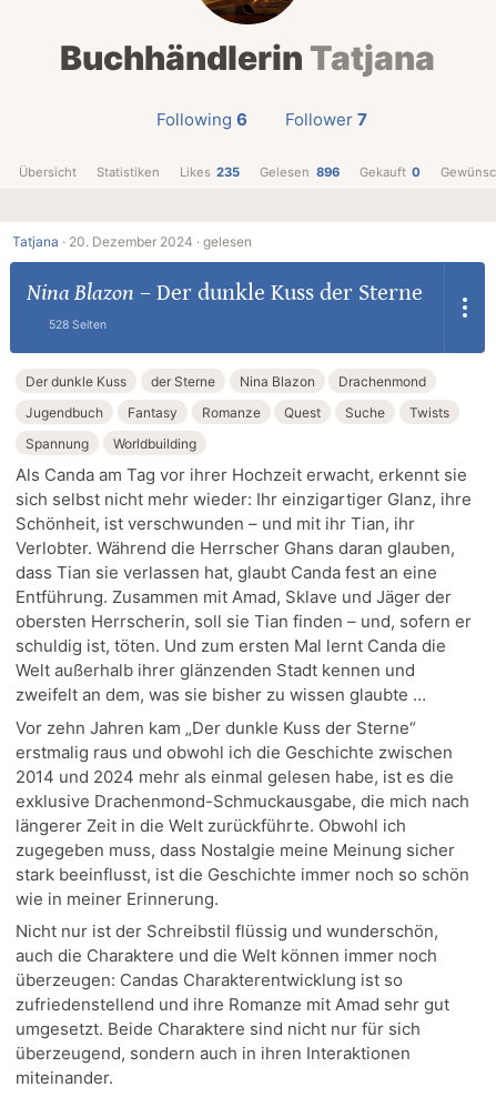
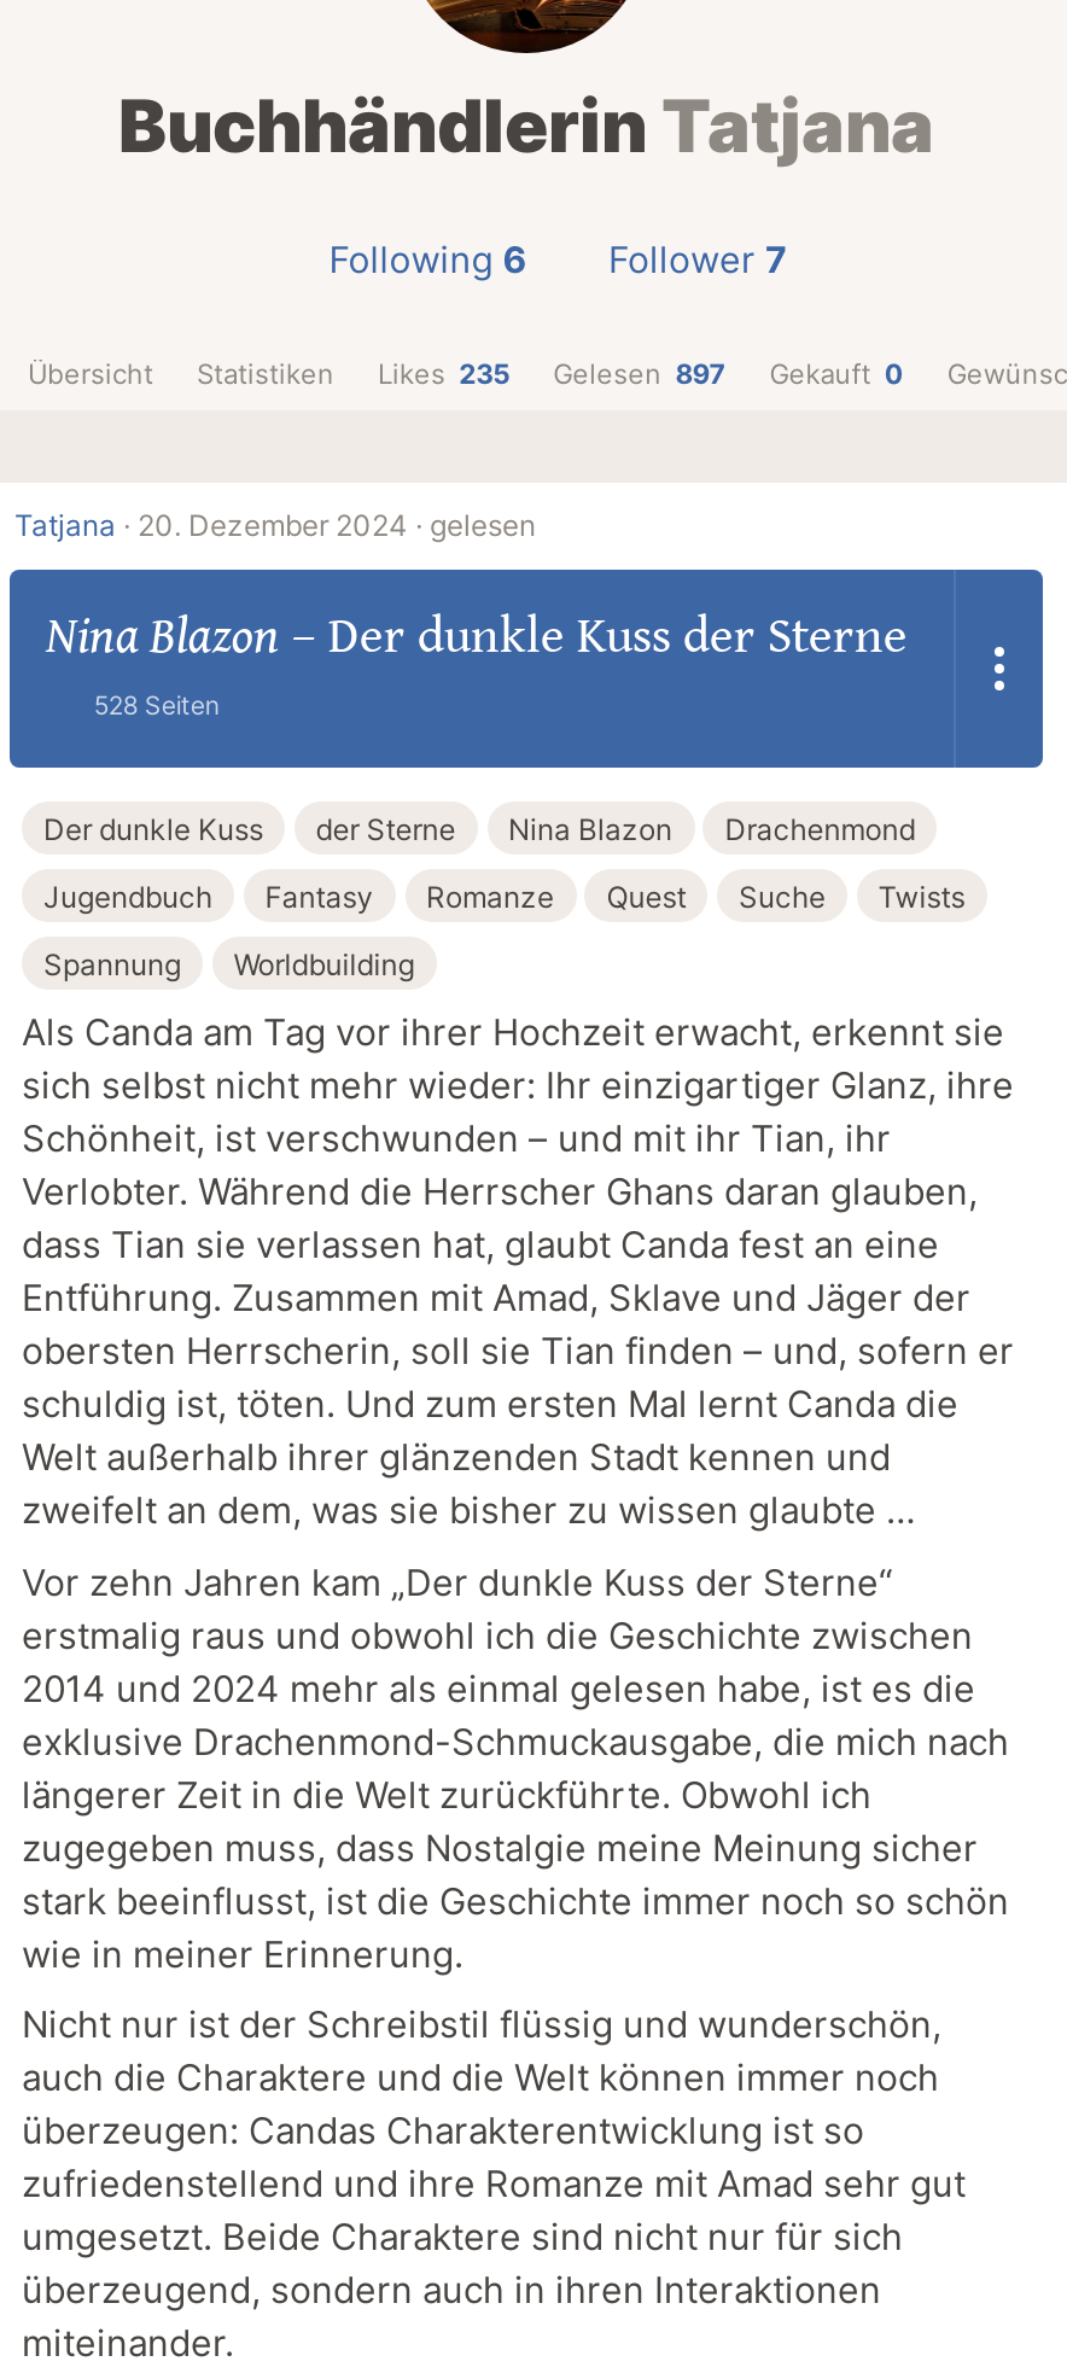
[260,164,339,179] Gelesen 896 -> [553,356,726,390] Gelesen 897

